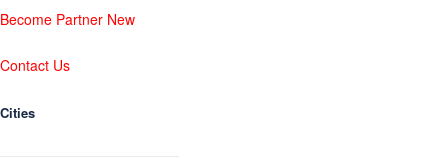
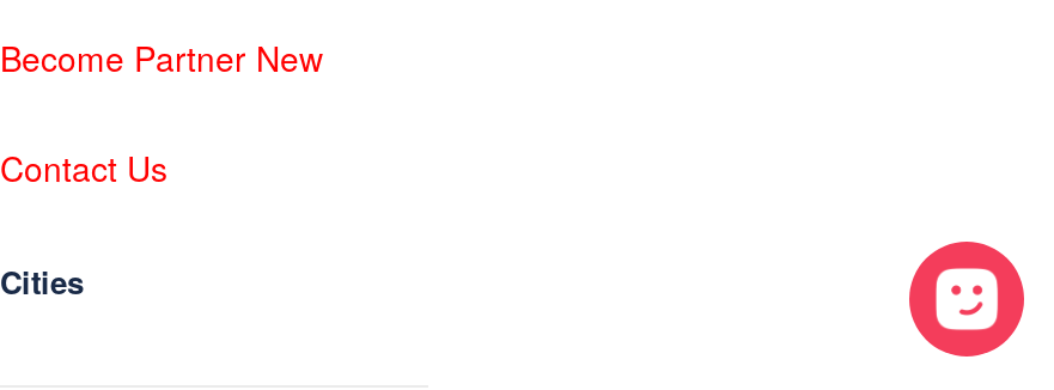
none -> [907,239,1026,359] [image]

